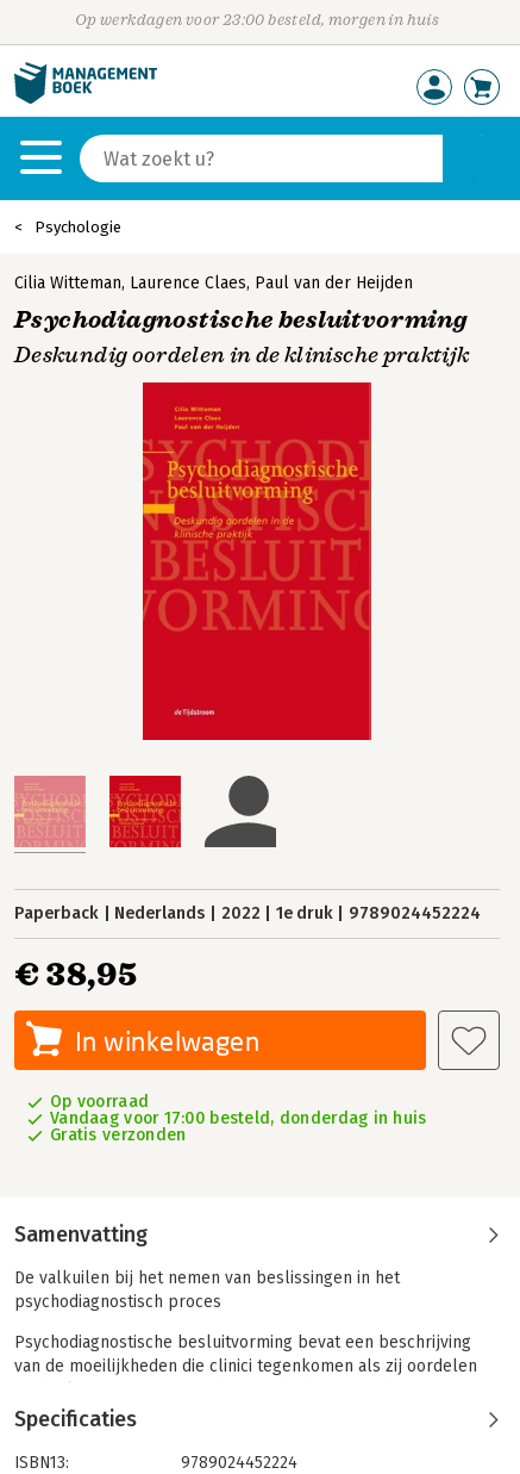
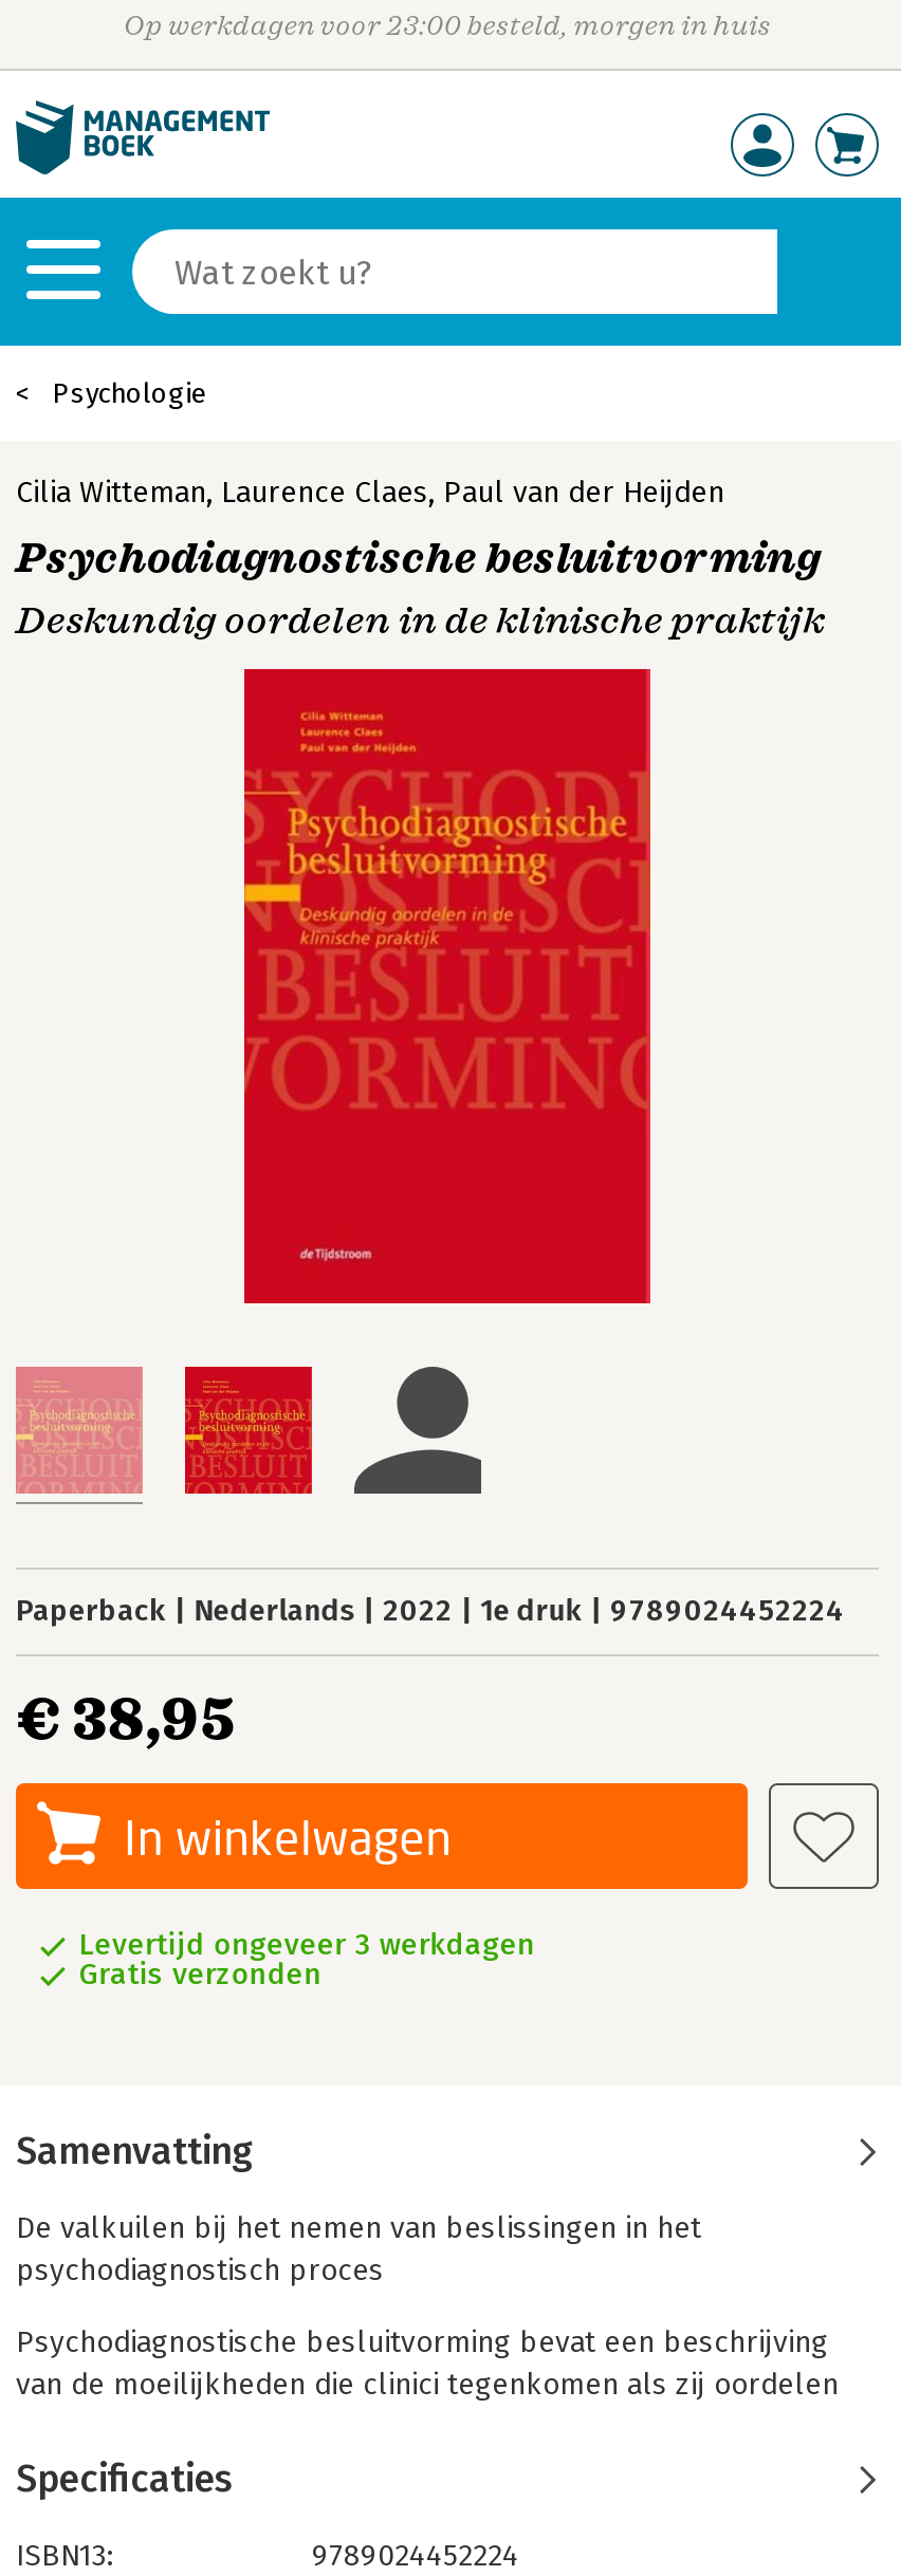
[50,1091,427,1128] Op voorraad | Vandaag voor 17:00 besteld, donderdag in huis -> [79,1927,535,1963] Levertijd ongeveer 3 werkdagen

